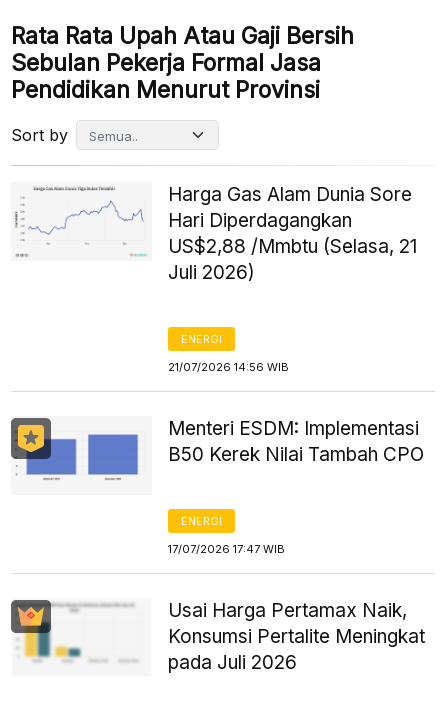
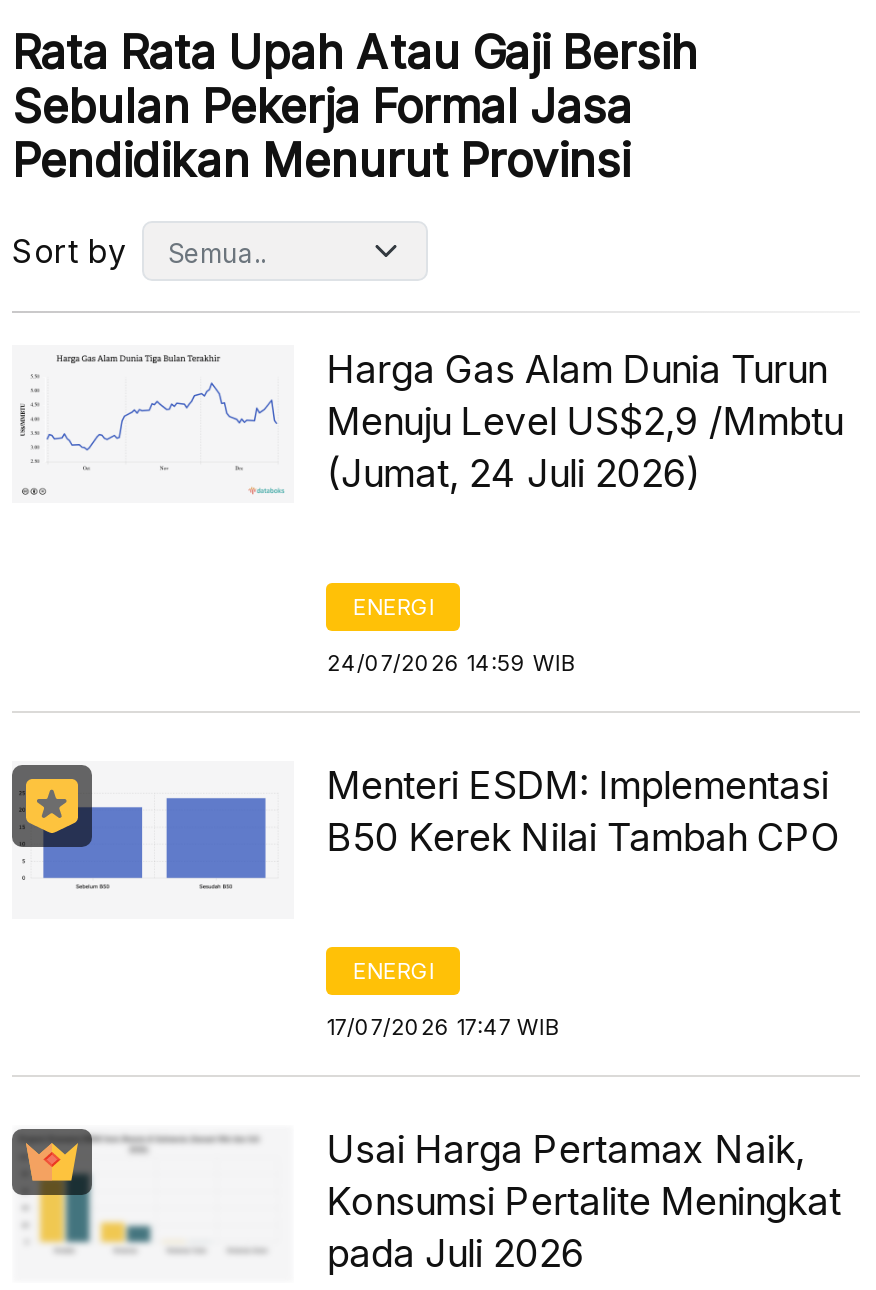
[168,183,417,284] Harga Gas Alam Dunia Sore | Hari Diperdagangkan | US$2,88 /Mmbtu (Selasa, 21 | Juli 2026) -> [327,347,843,497] Harga Gas Alam Dunia Turun | Menuju Level US$2,9 /Mmbtu | (Jumat, 24 Juli 2026)
[168,360,289,374] 21/07/2026 14:56 WIB -> [327,649,577,677] 24/07/2026 14:59 WIB

